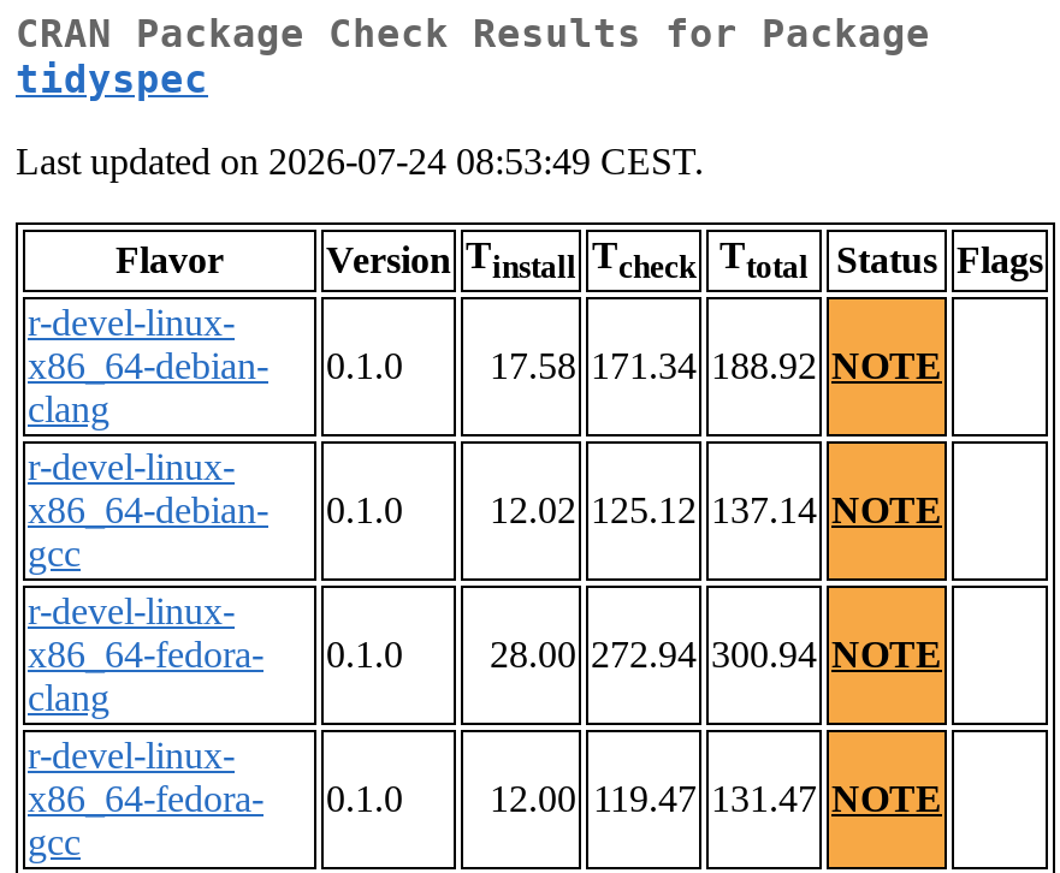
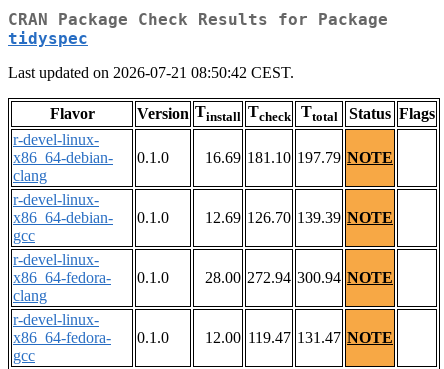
[16,141,704,182] Last updated on 2026-07-24 08:53:49 CEST. -> [8,64,294,81] Last updated on 2026-07-21 08:50:42 CEST.
[490,346,942,387] 17.58 171.34 188.92 NOTE -> [205,149,393,166] 16.69 181.10 197.79 NOTE
[490,490,942,531] 12.02 125.12 137.14 NOTE -> [205,209,393,226] 12.69 126.70 139.39 NOTE

